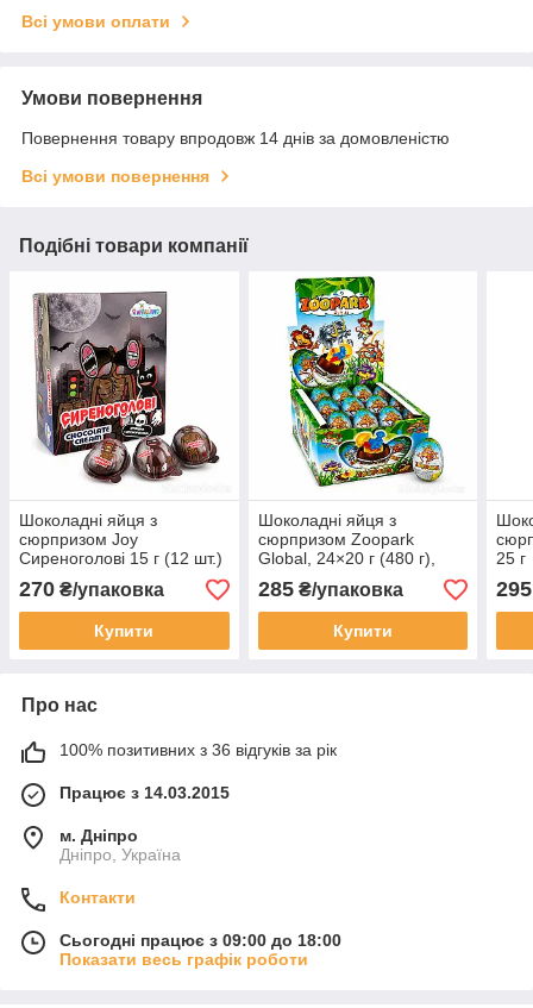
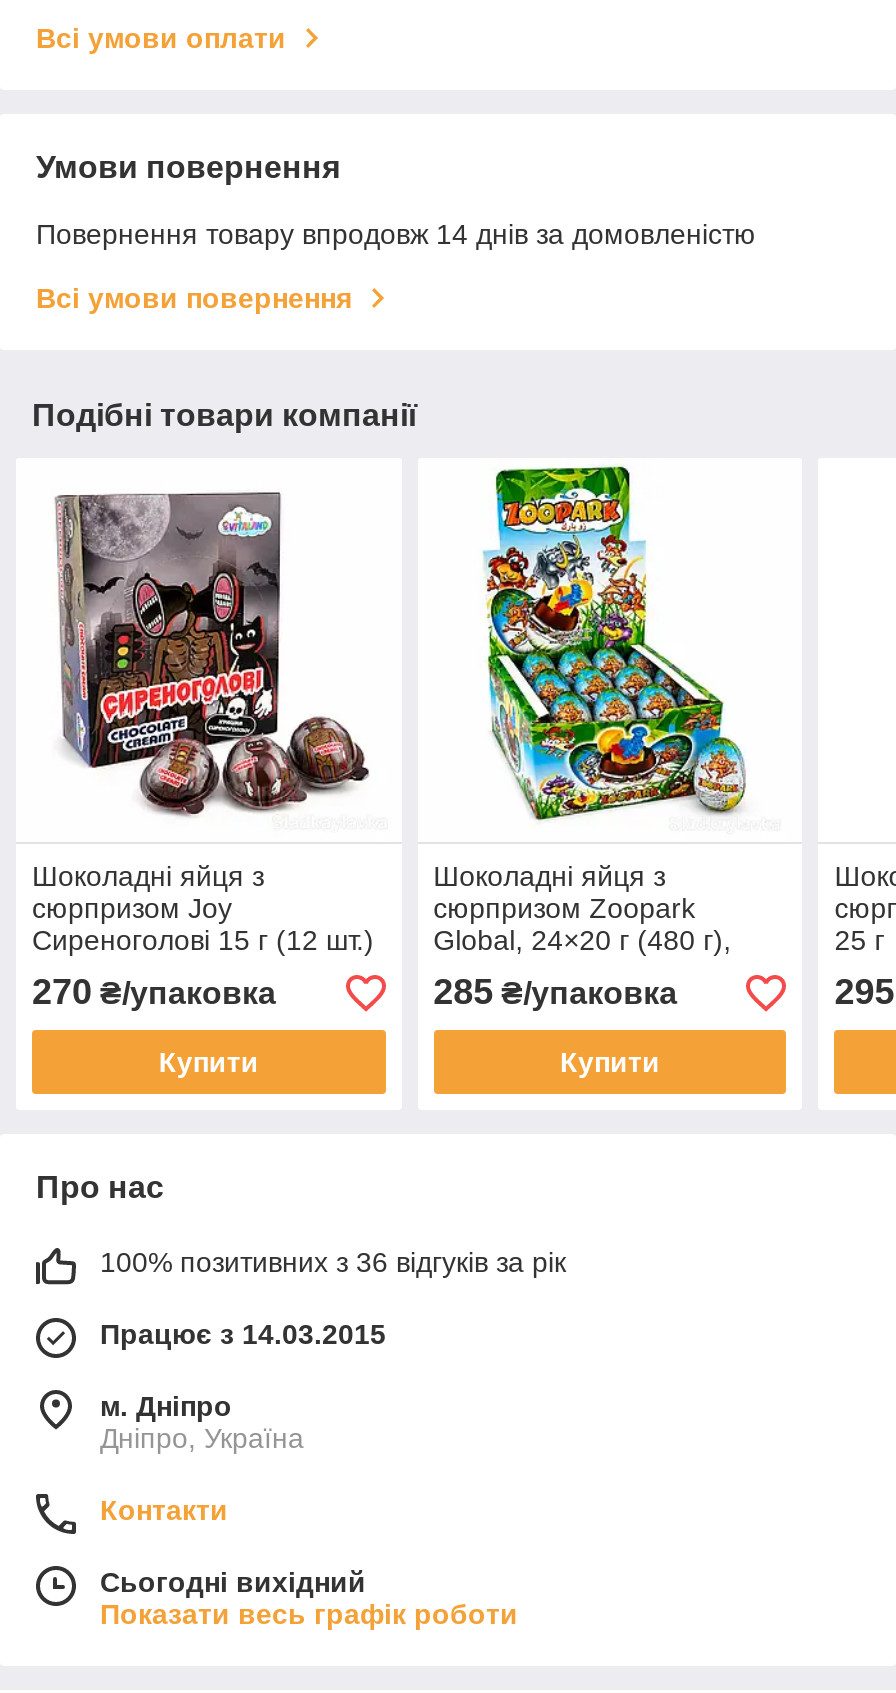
[59,931,341,950] Сьогодні працює з 09:00 до 18:00 -> [100,1566,366,1598] Сьогодні вихідний

